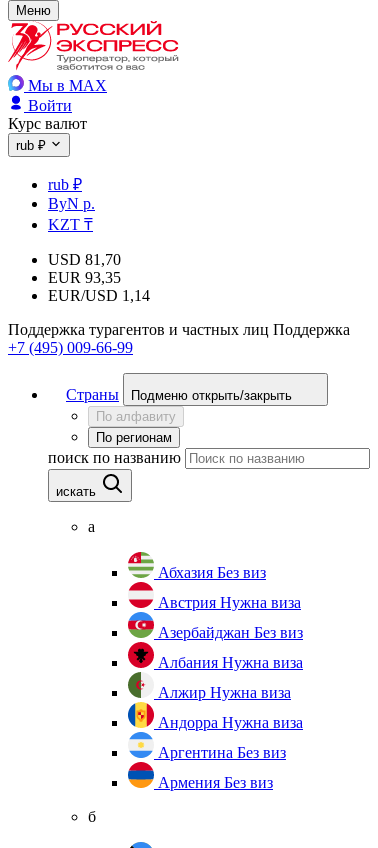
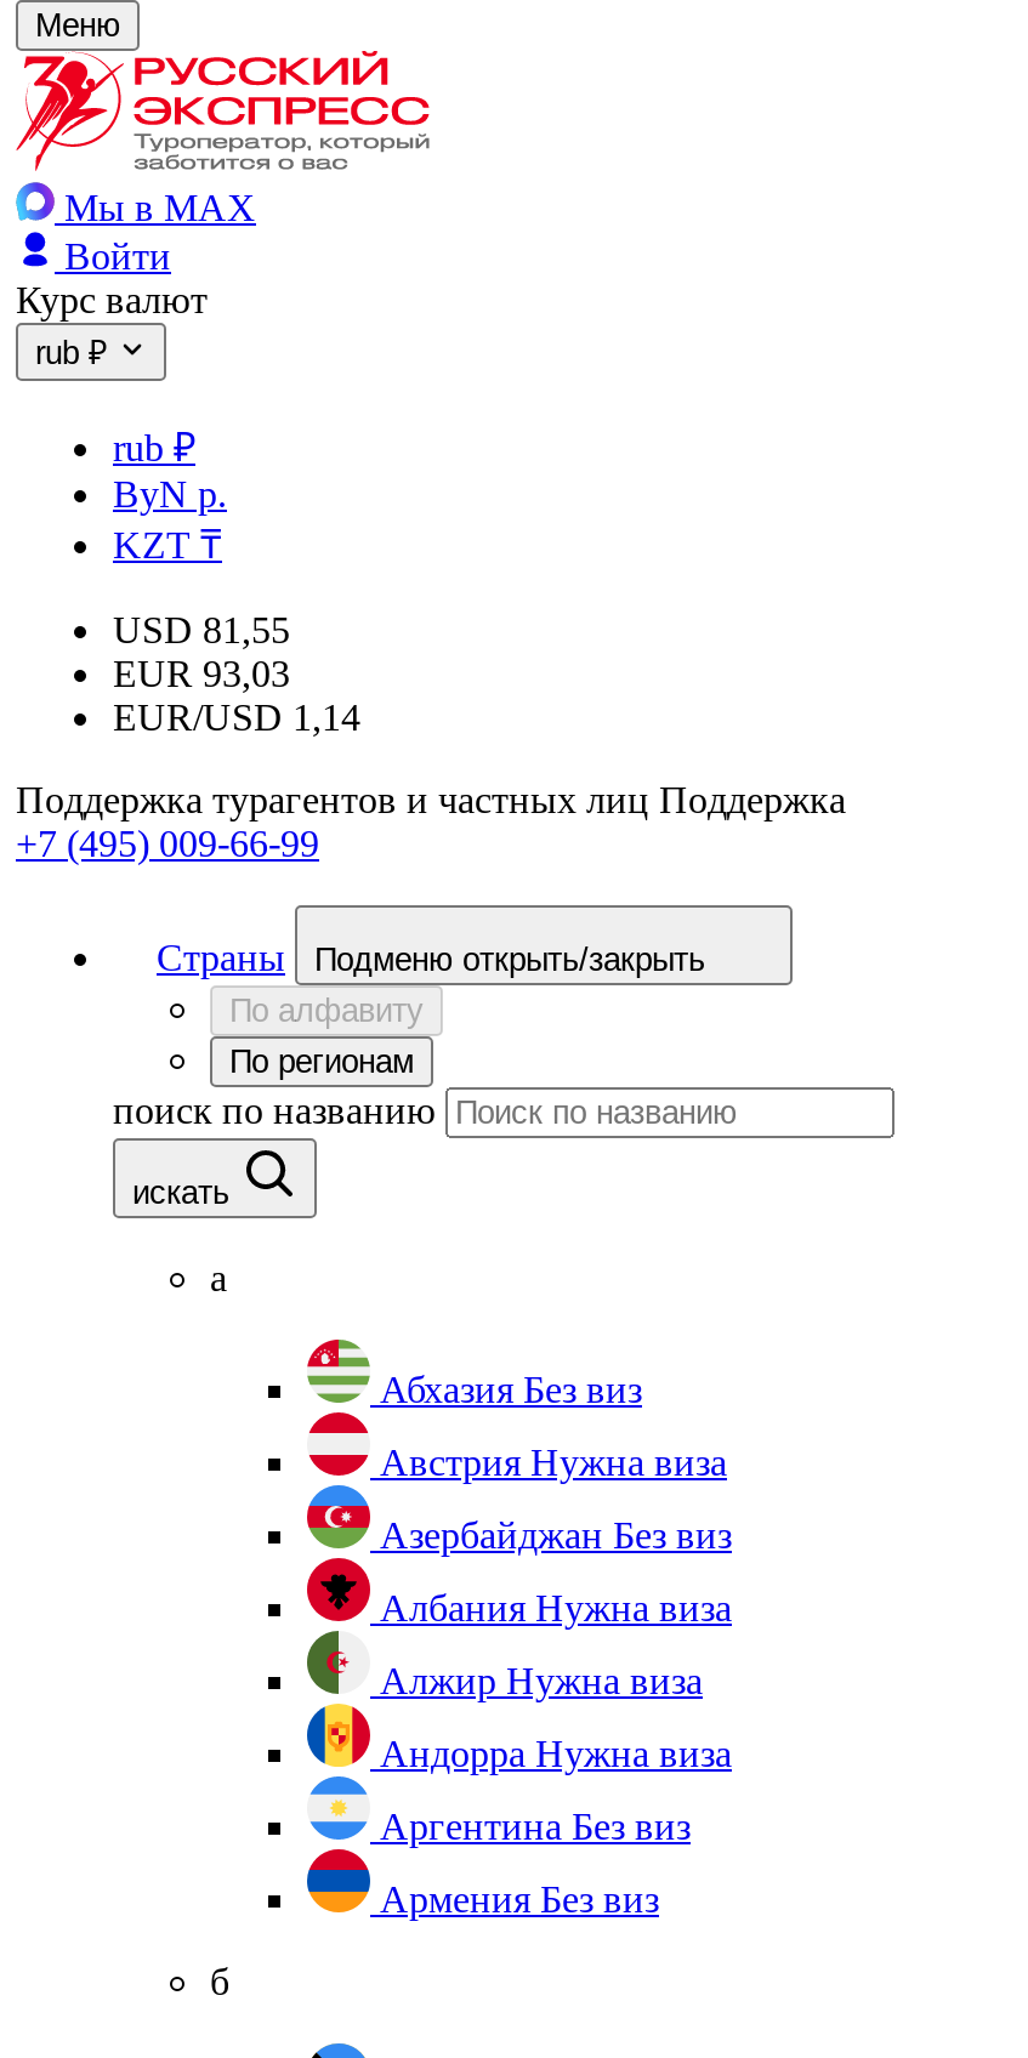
[48,251,121,268] USD 81,70 -> [113,609,290,650] USD 81,55
[48,269,121,286] EUR 93,35 -> [113,653,290,694] EUR 93,03

